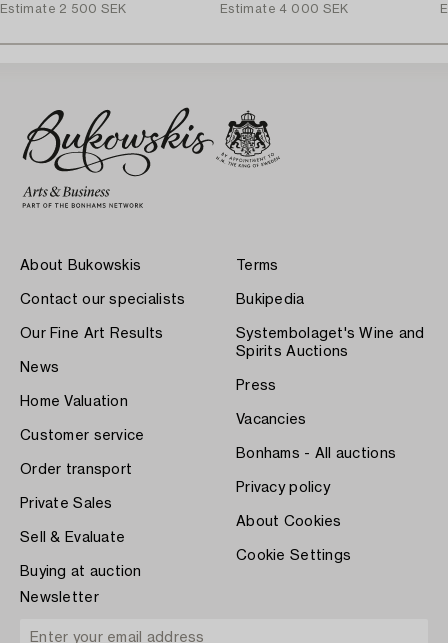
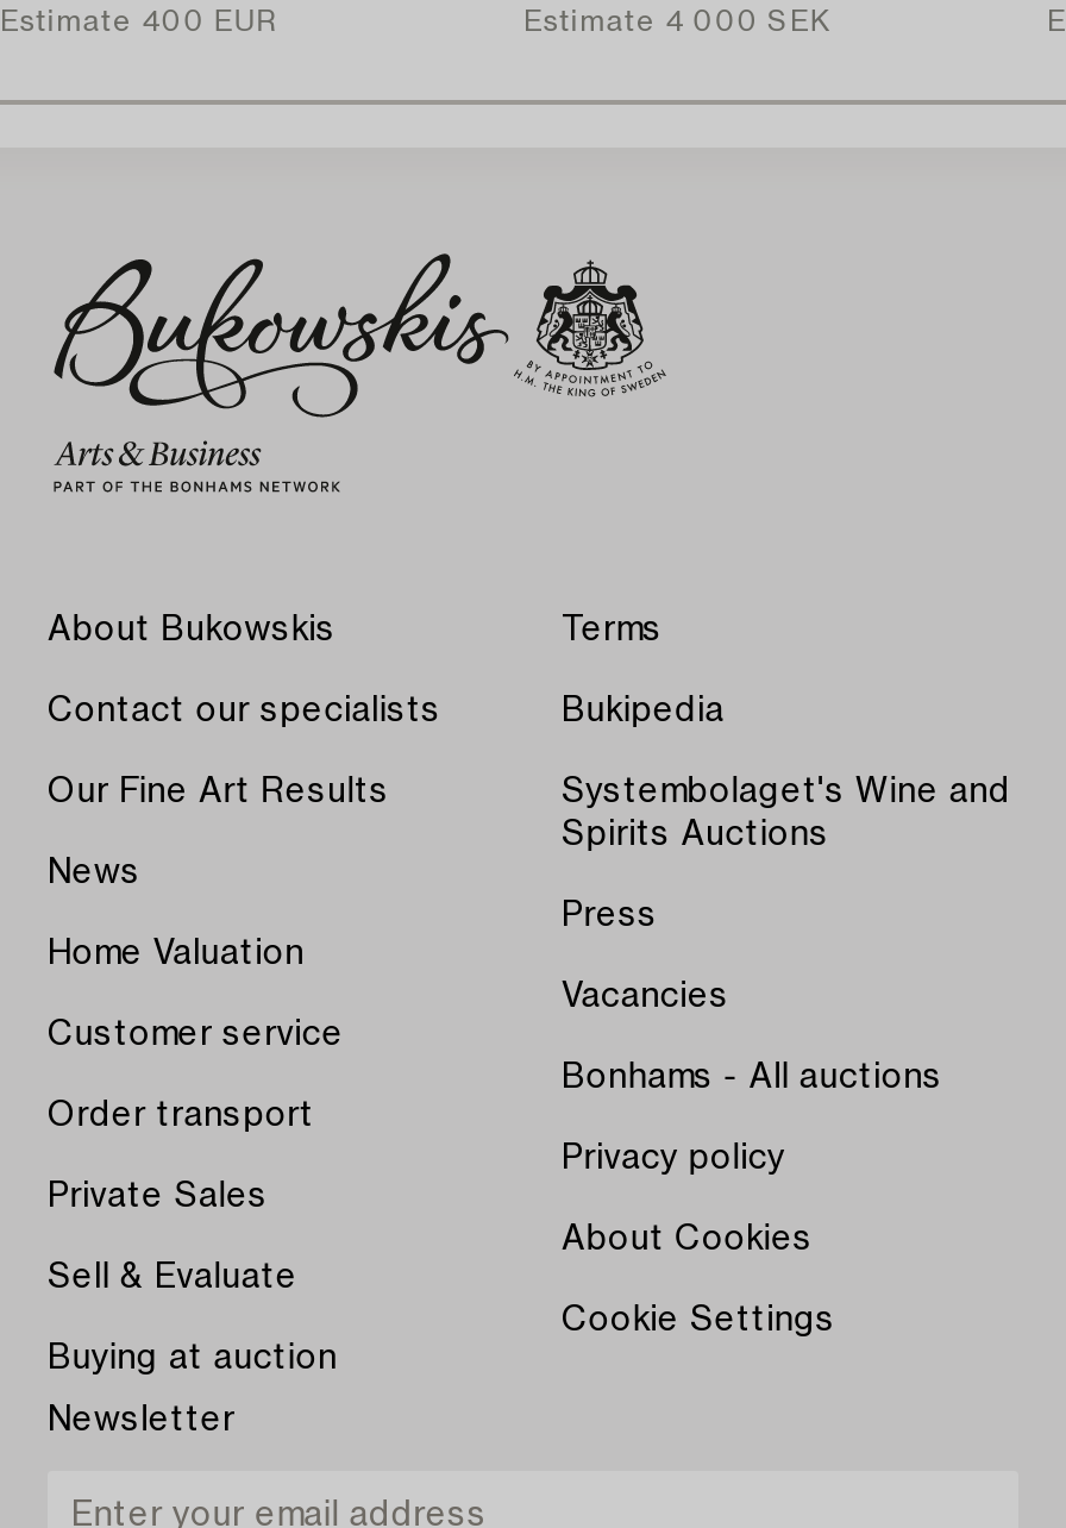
[0,3,127,15] Estimate 2 500 SEK -> [0,8,276,36] Estimate 400 EUR

